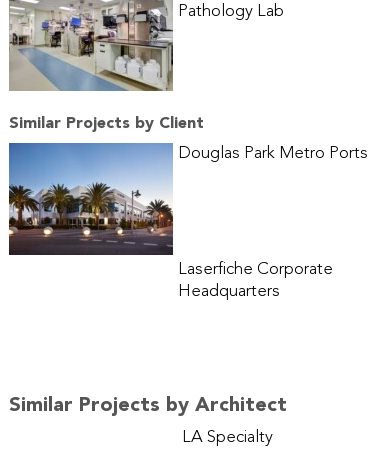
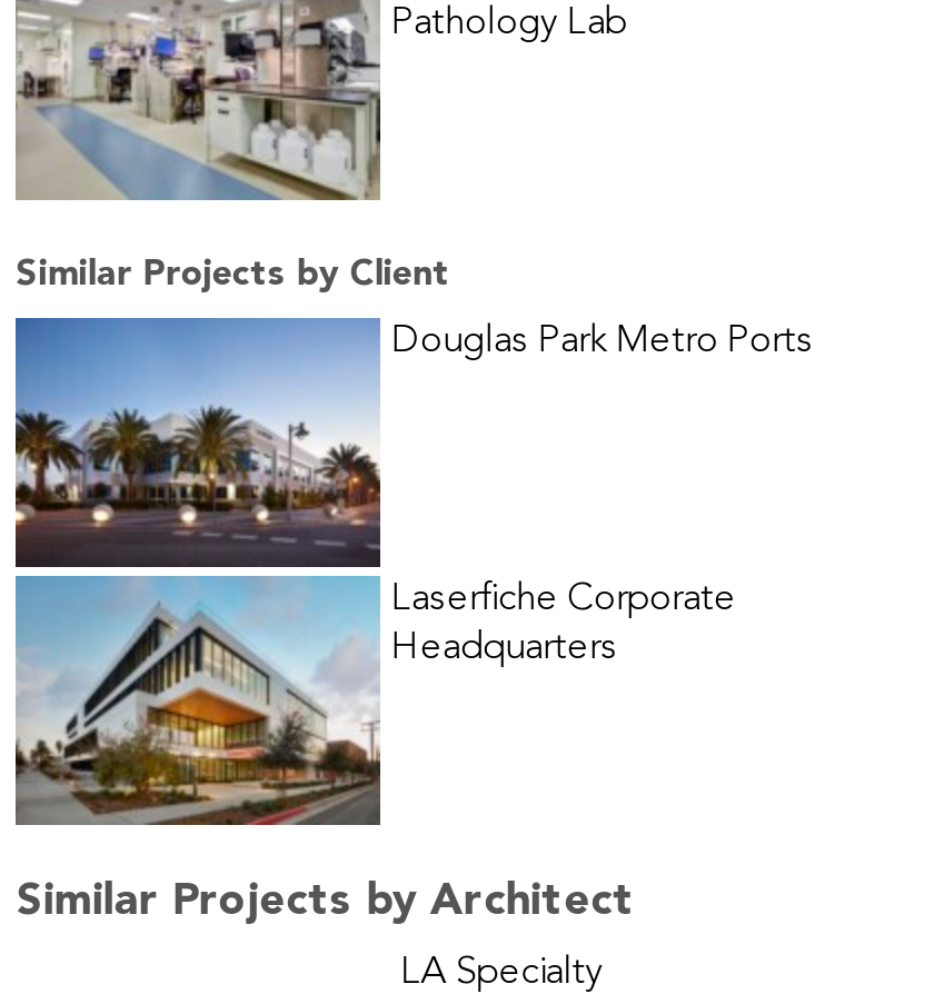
none -> [13,574,382,827] [image]

